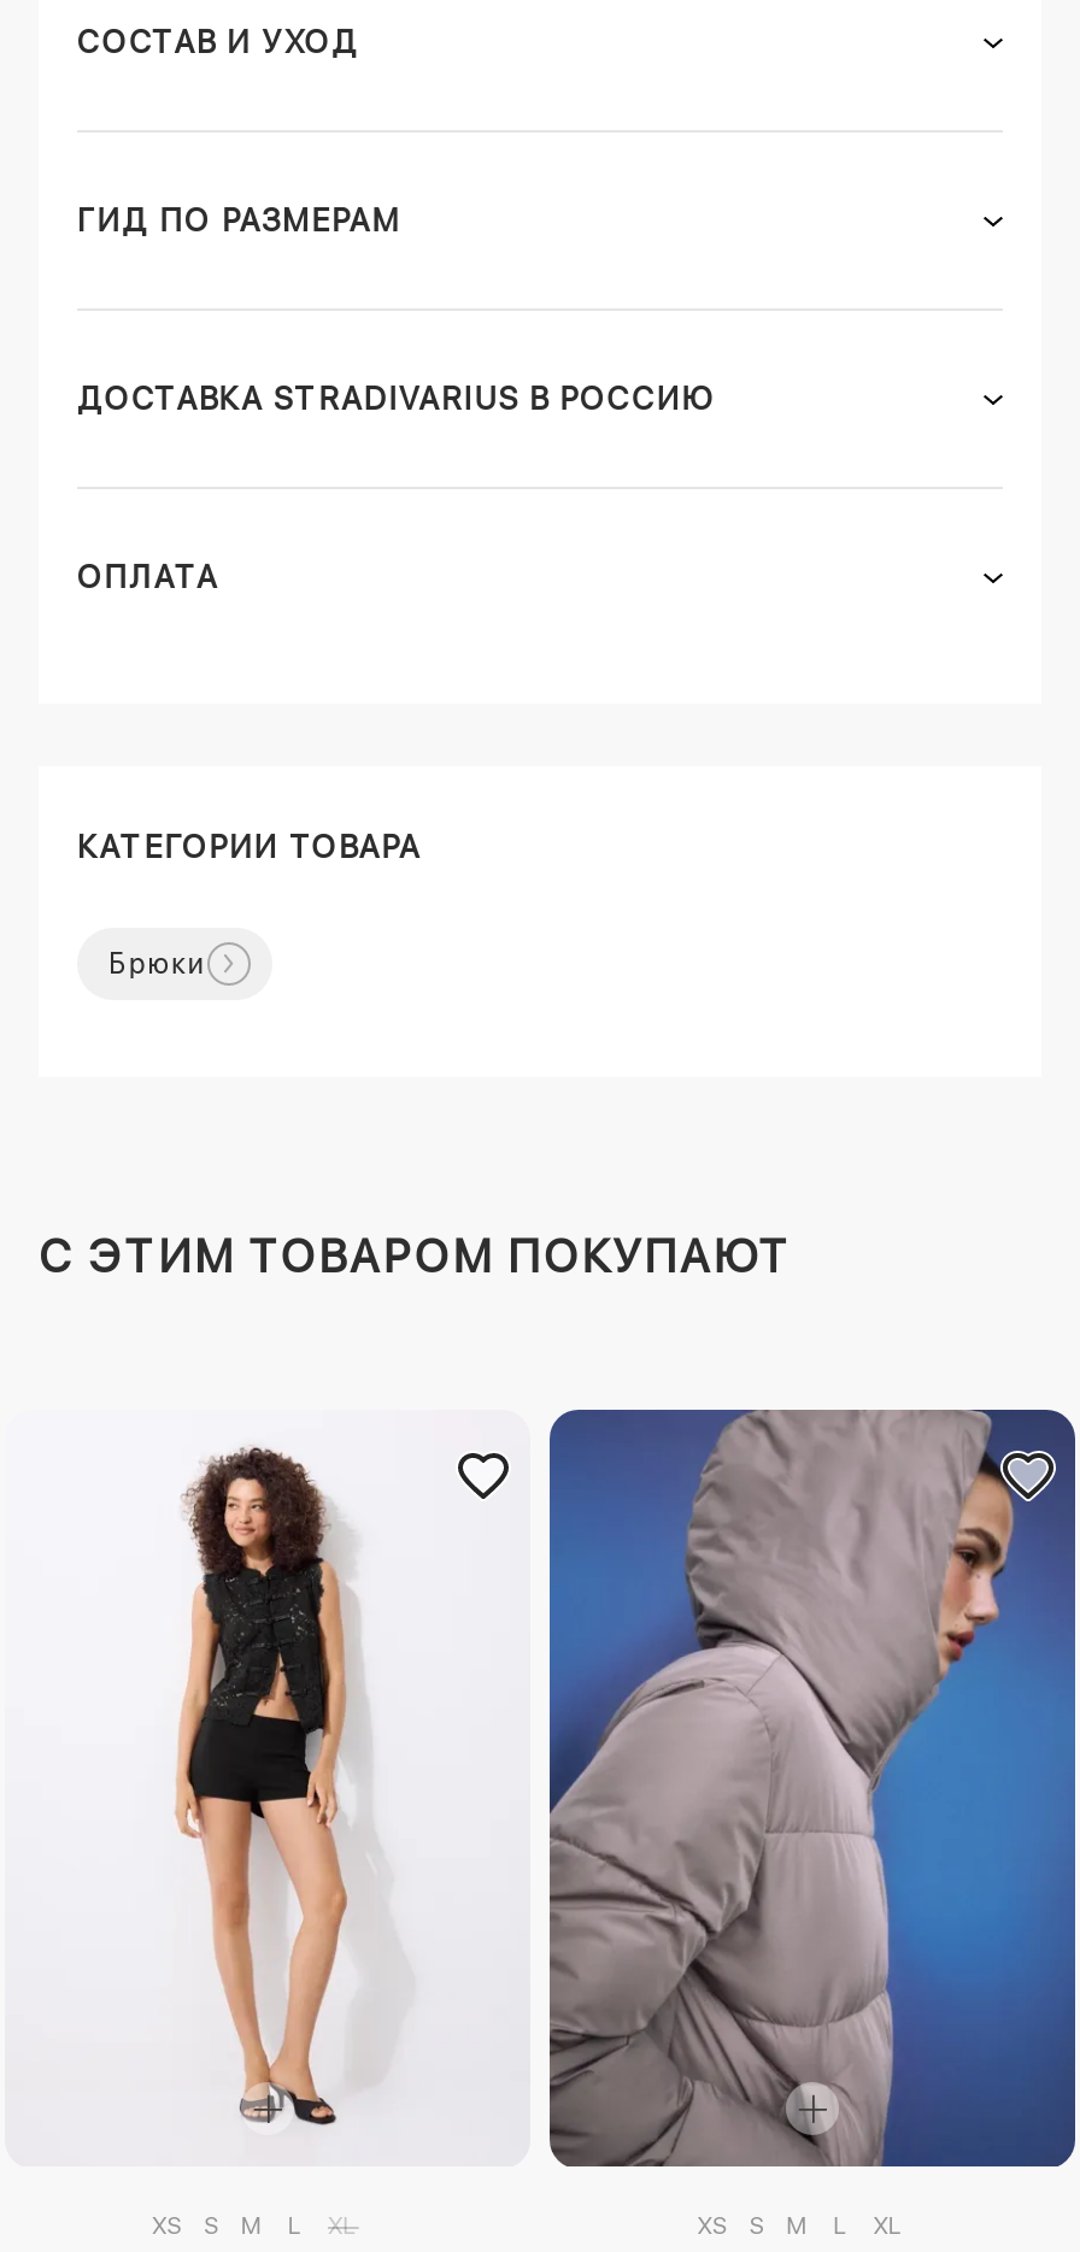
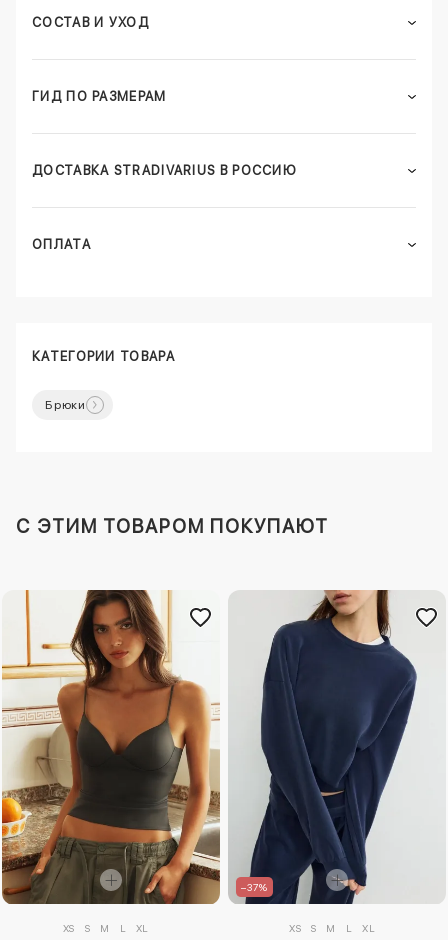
none -> [241,881,268,893] –37%
[7,1410,530,2166] [image] -> [3,589,221,905] [image]
[547,1407,1073,2169] [image] -> [228,590,445,905] [image]

